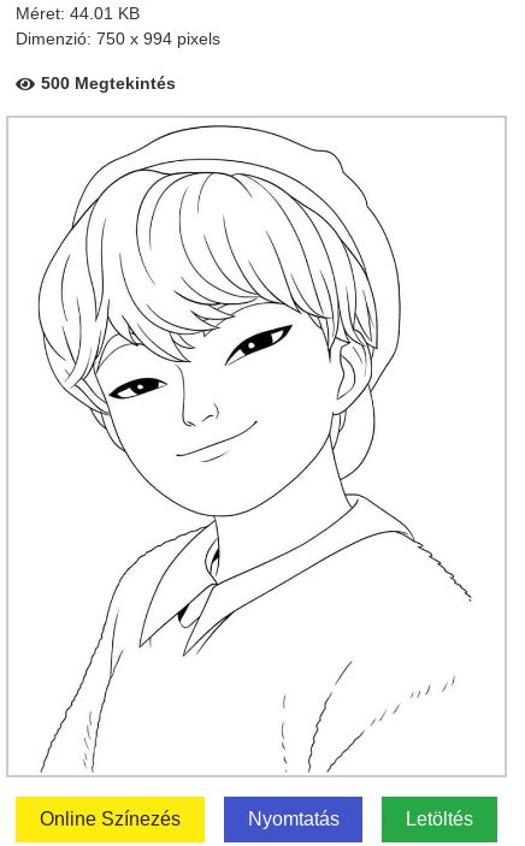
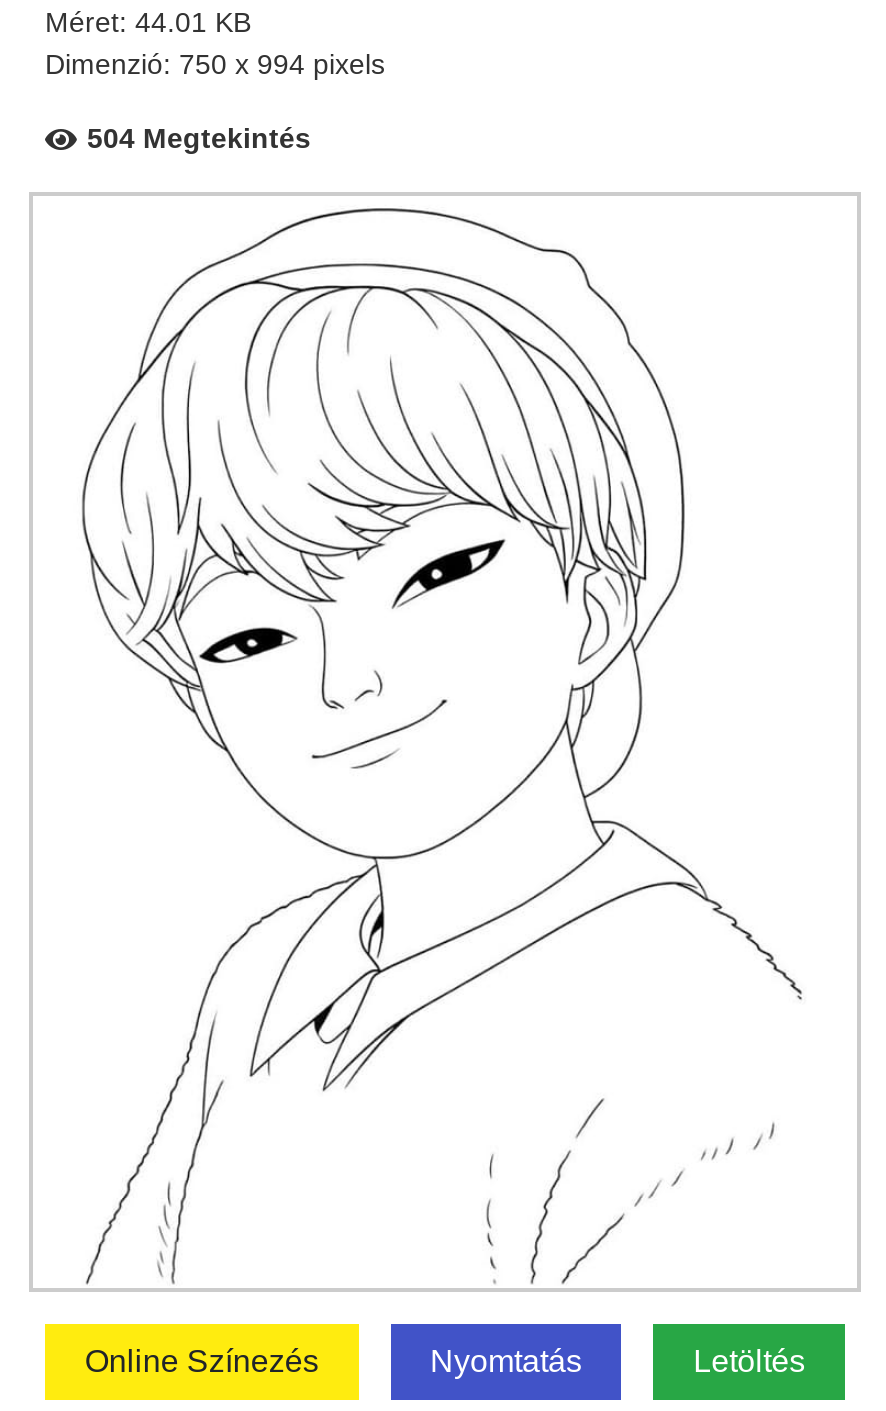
[41,73,176,93] 500 Megtekintés -> [87,122,311,154] 504 Megtekintés

